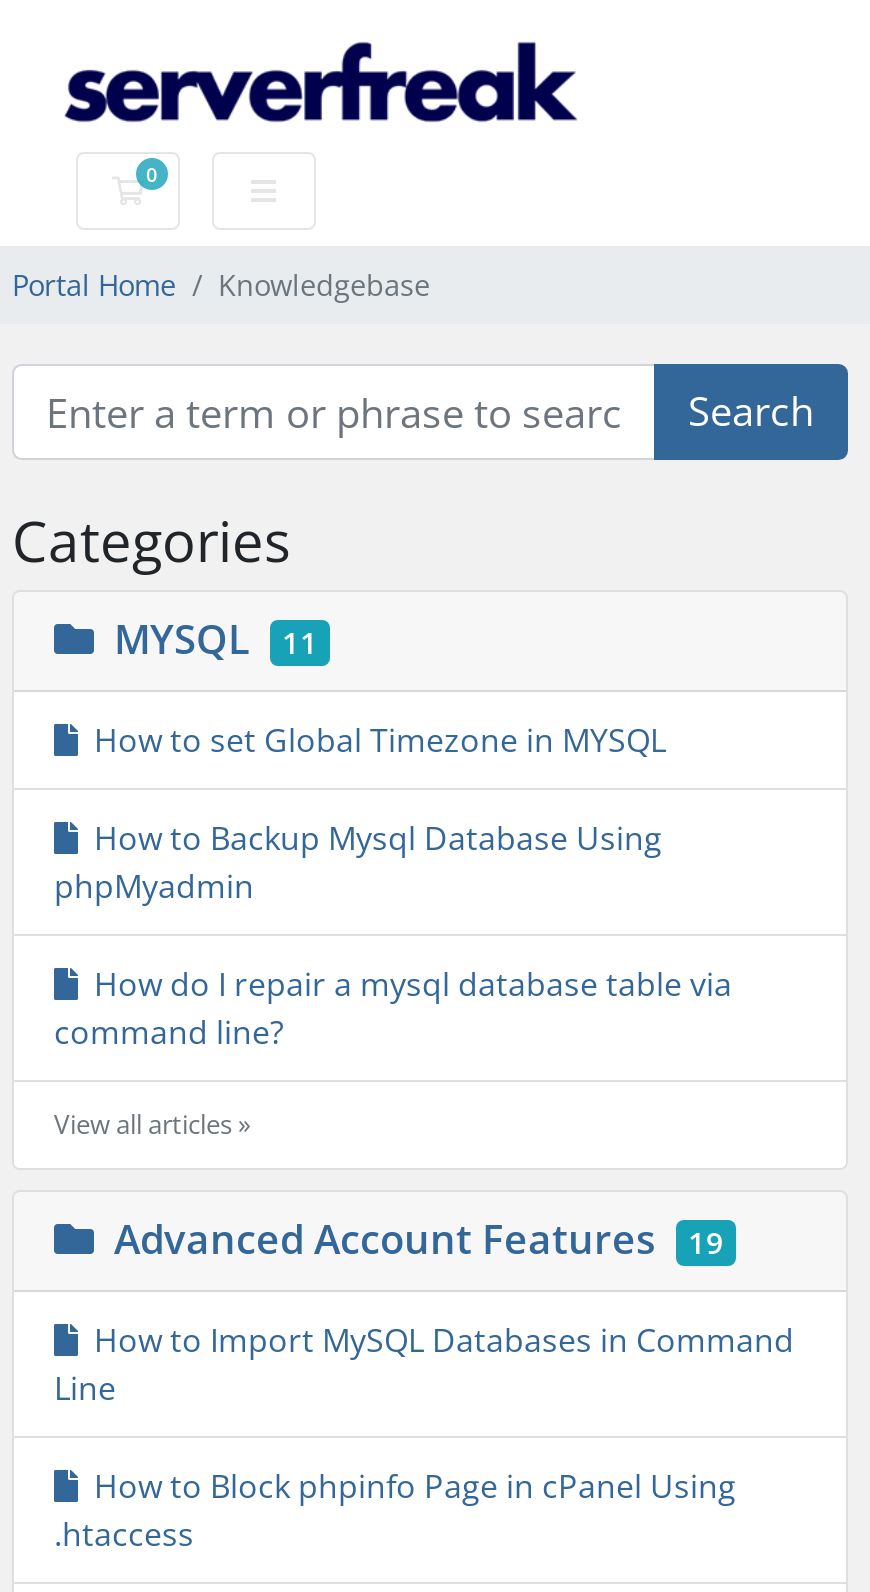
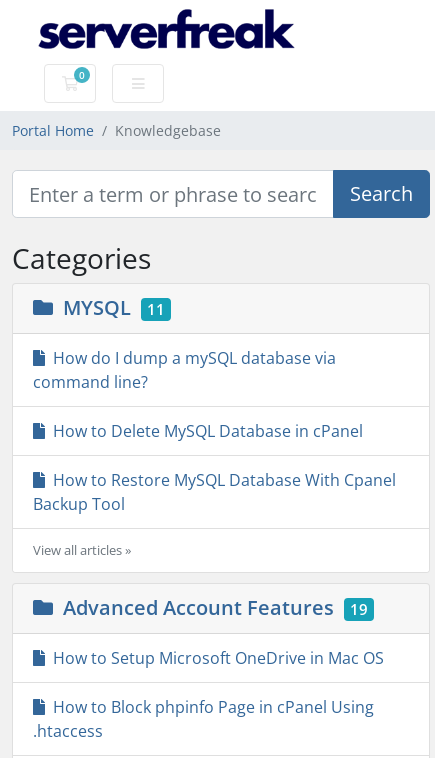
[54,718,732,1006] How to set Global Timezone in MYSQL | How to Backup Mysql Database Using | phpMyadmin | How do I repair a mysql database table via -> [45,347,336,369] How do I dump a mySQL database via
moved [54,1010,284,1054] -> [33,371,148,393]: command line?
none -> [33,420,396,515] How to Delete MySQL Database in cPanel | How to Restore MySQL Database With Cpanel | Backup Tool
[54,1317,794,1409] How to Import MySQL Databases in Command | Line -> [45,646,384,668] How to Setup Microsoft OneDrive in Mac OS

